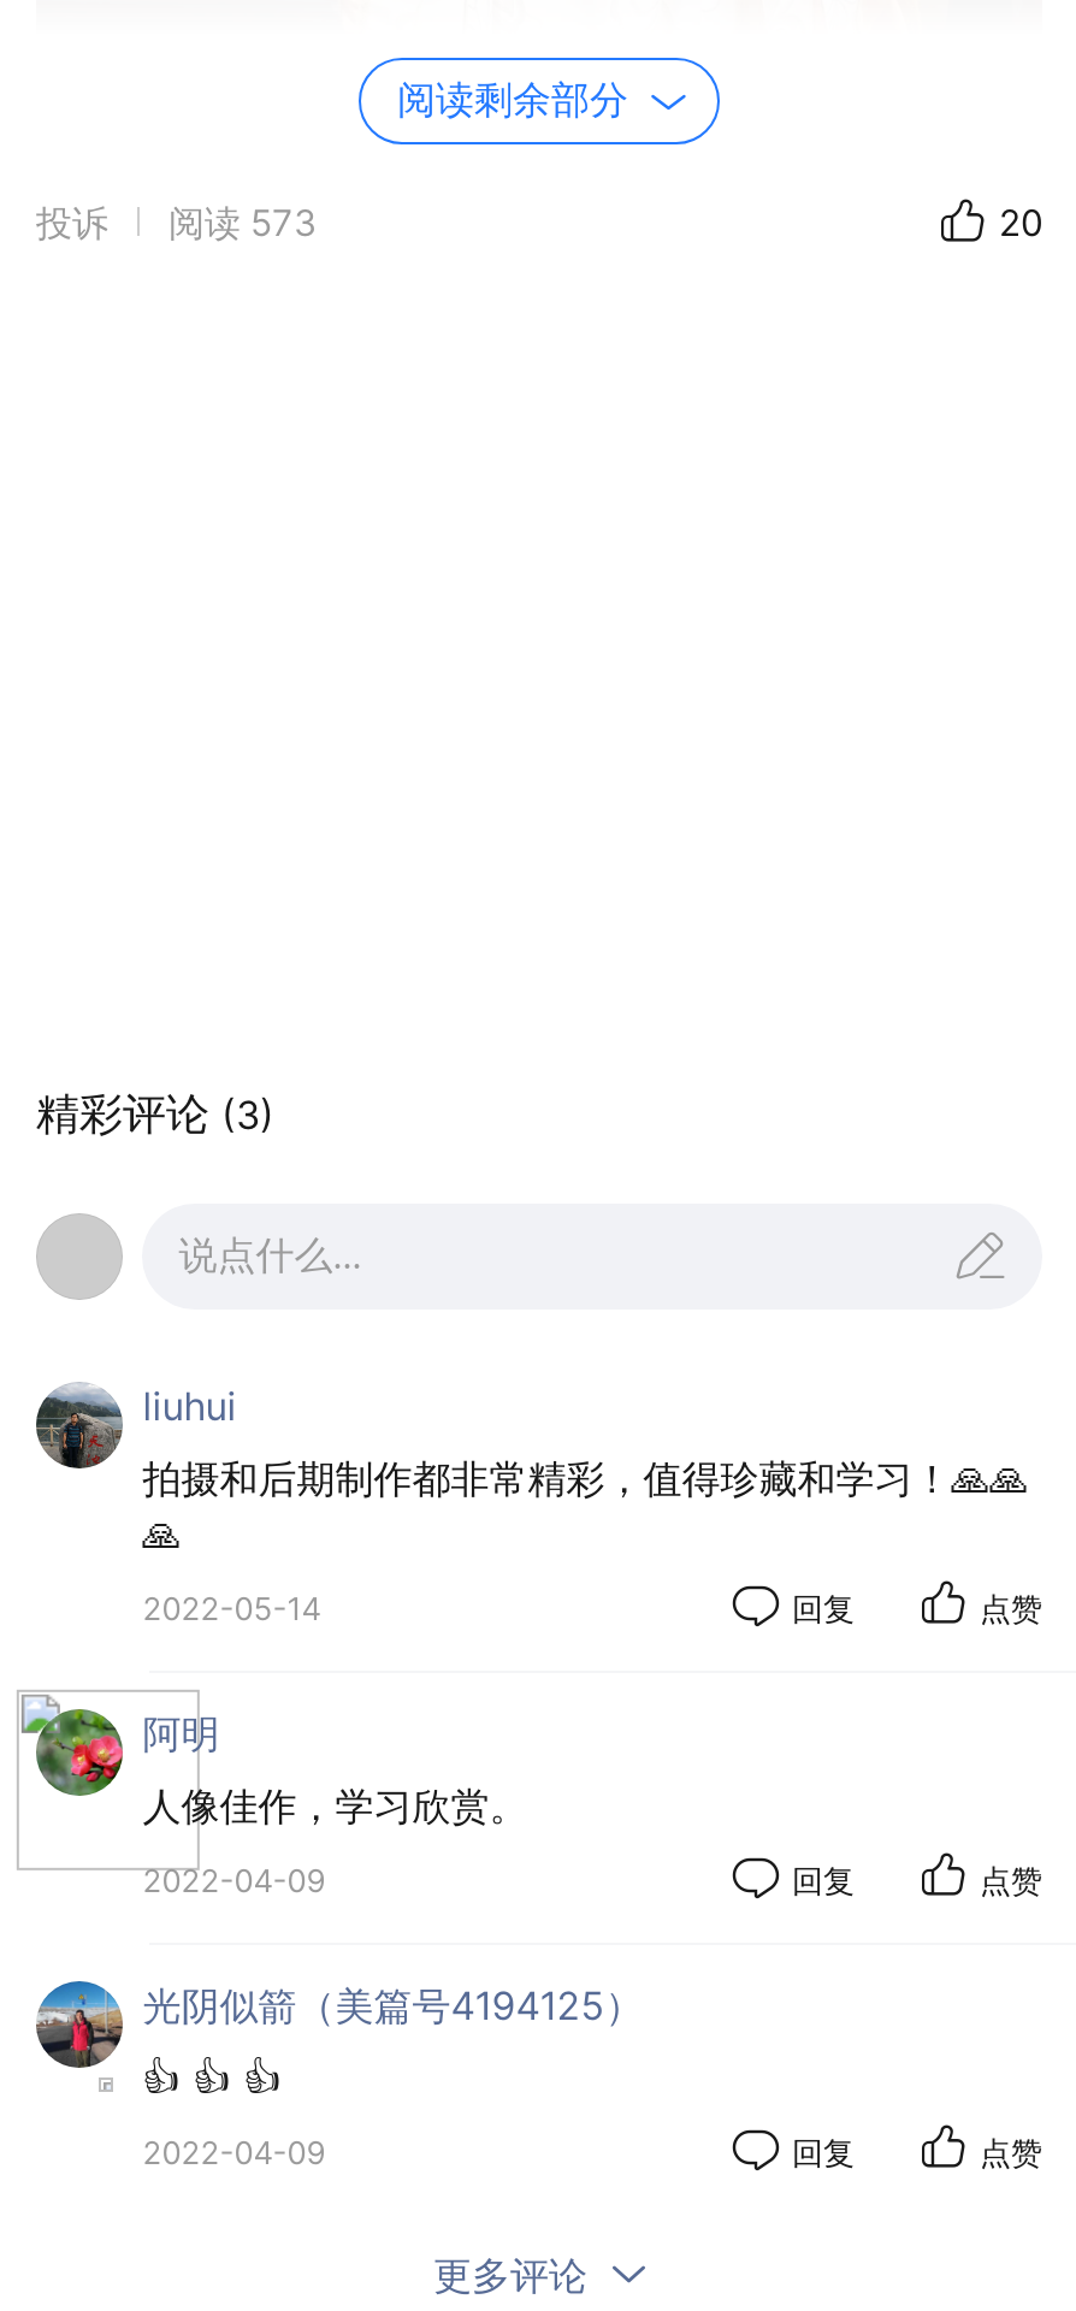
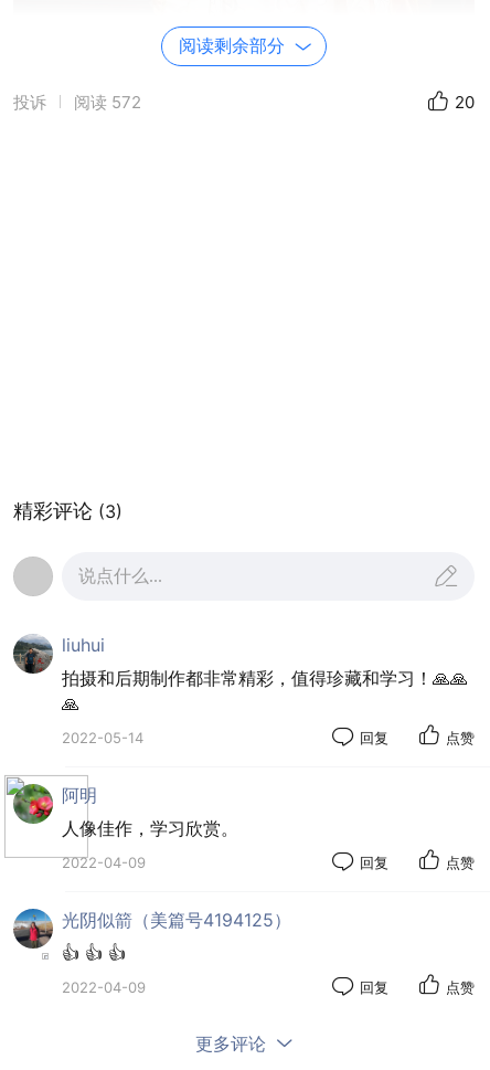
[36,199,318,244] 投诉 阅读 573 -> [13,91,141,112] 投诉 阅读 572

